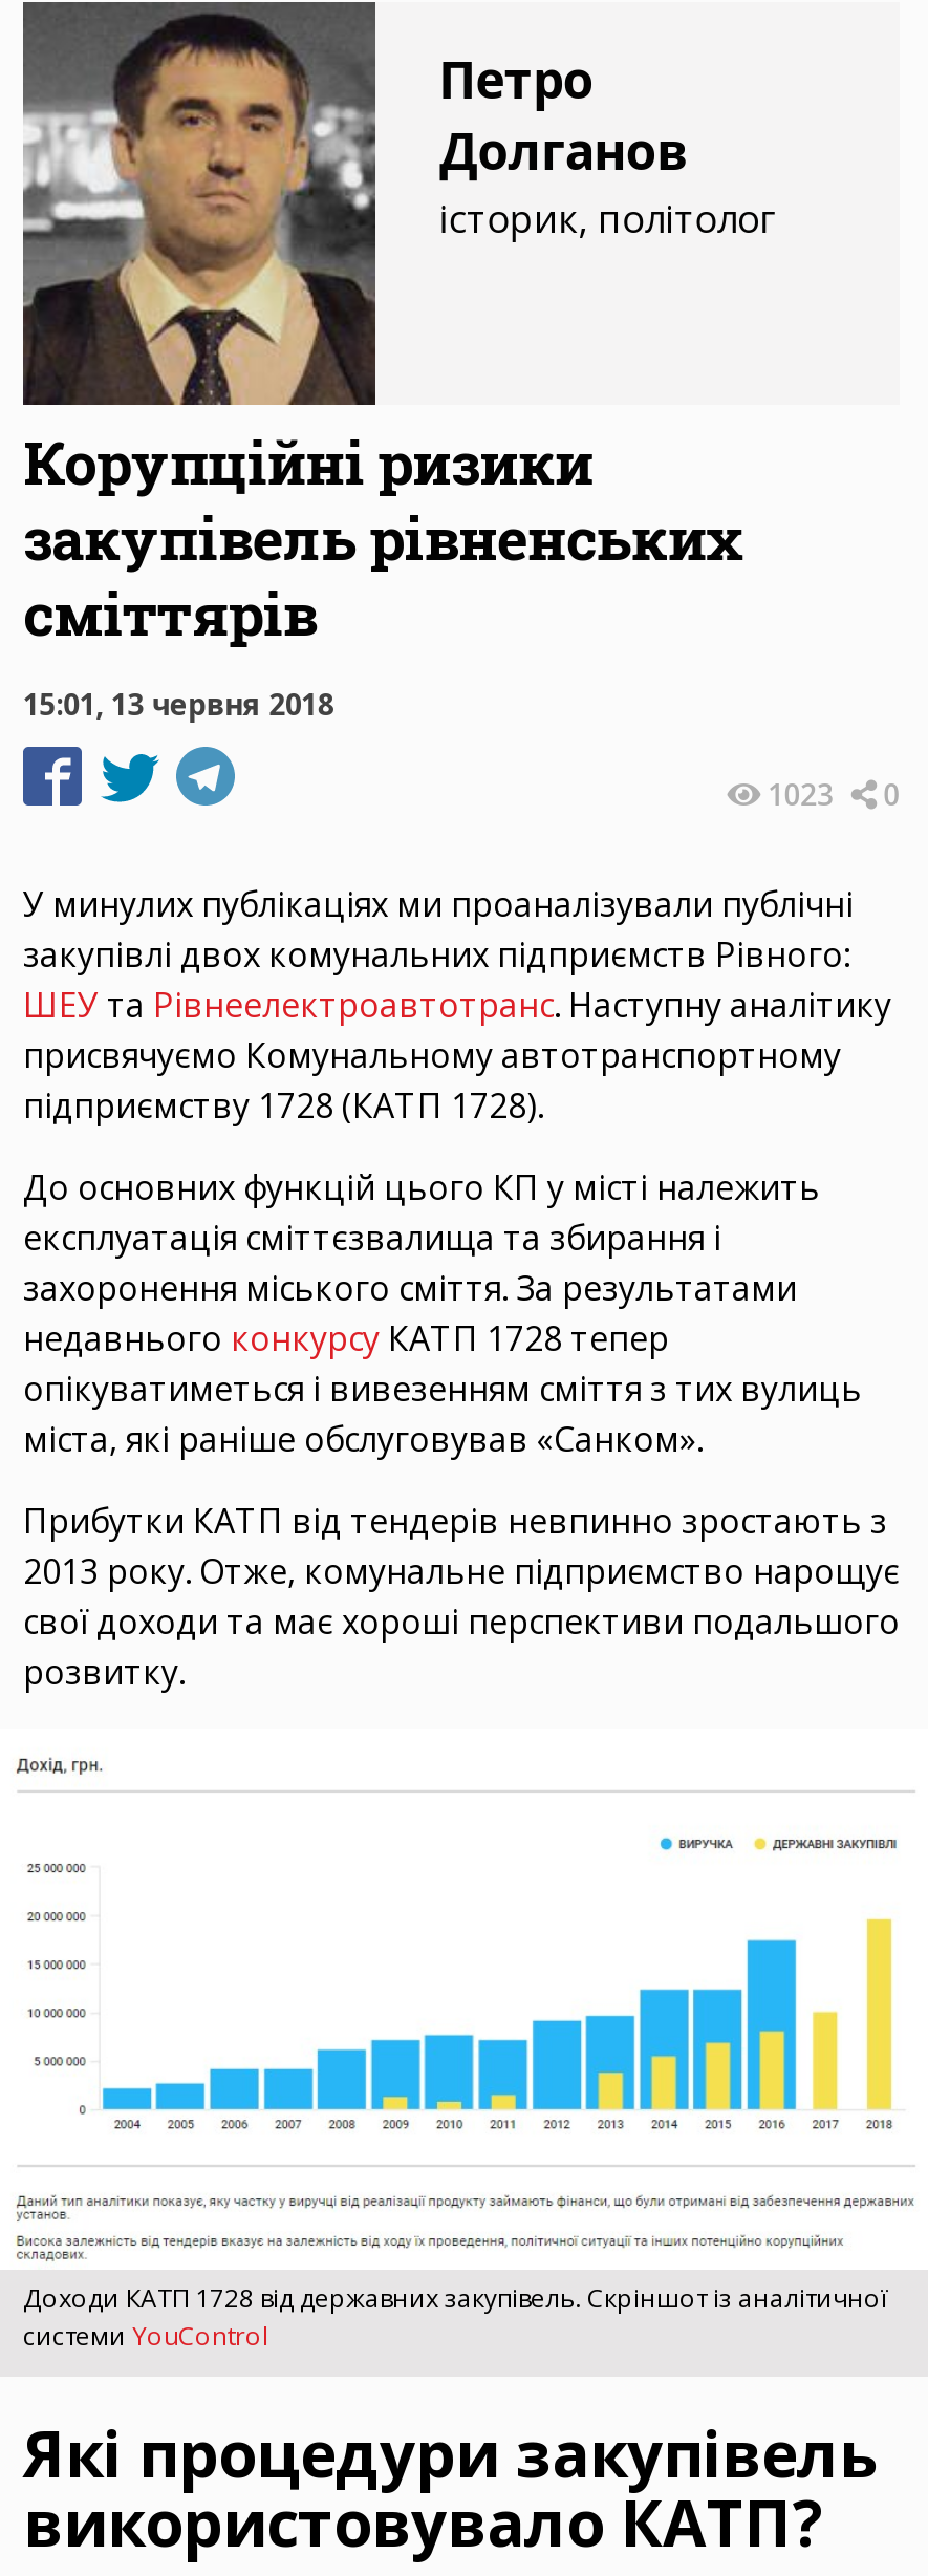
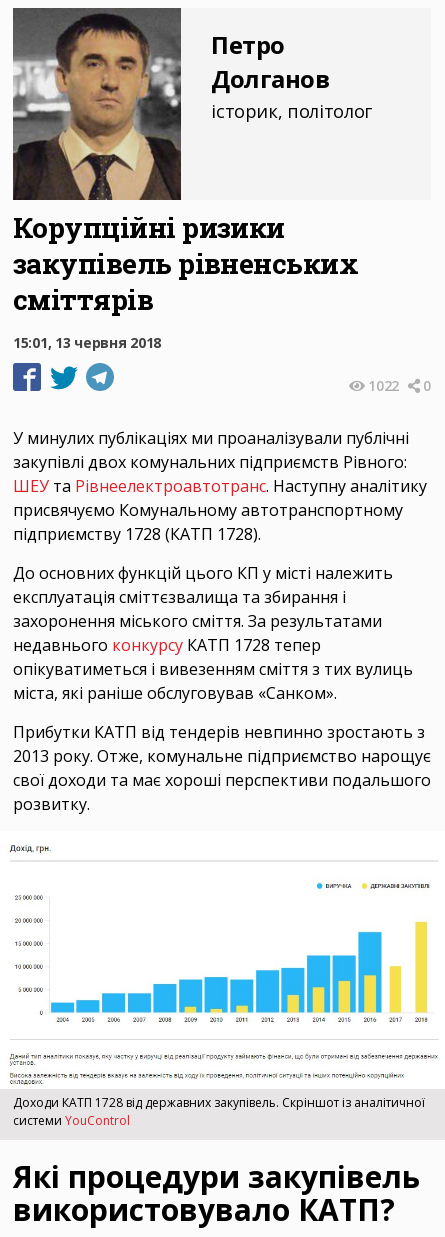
[760,775,900,815] 1023 0 -> [364,376,431,395] 1022 0

